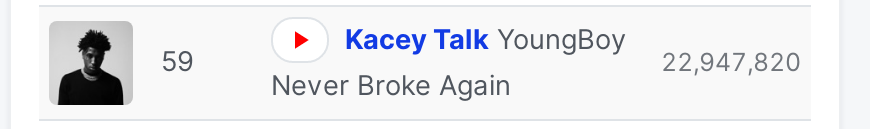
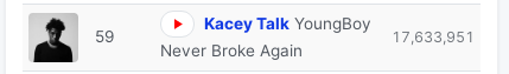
[661,47,801,77] 22,947,820 -> [392,28,475,46] 17,633,951

